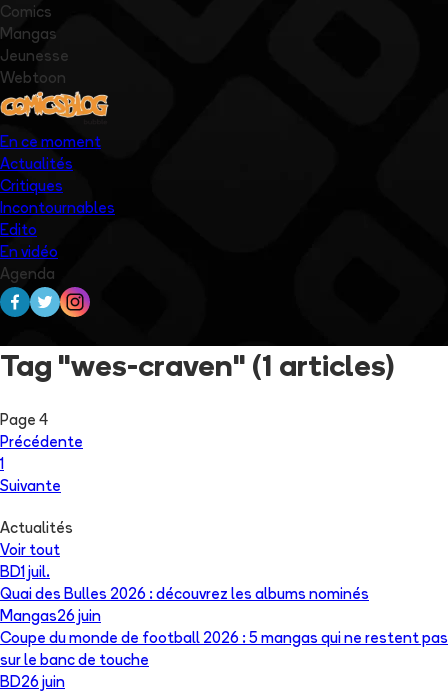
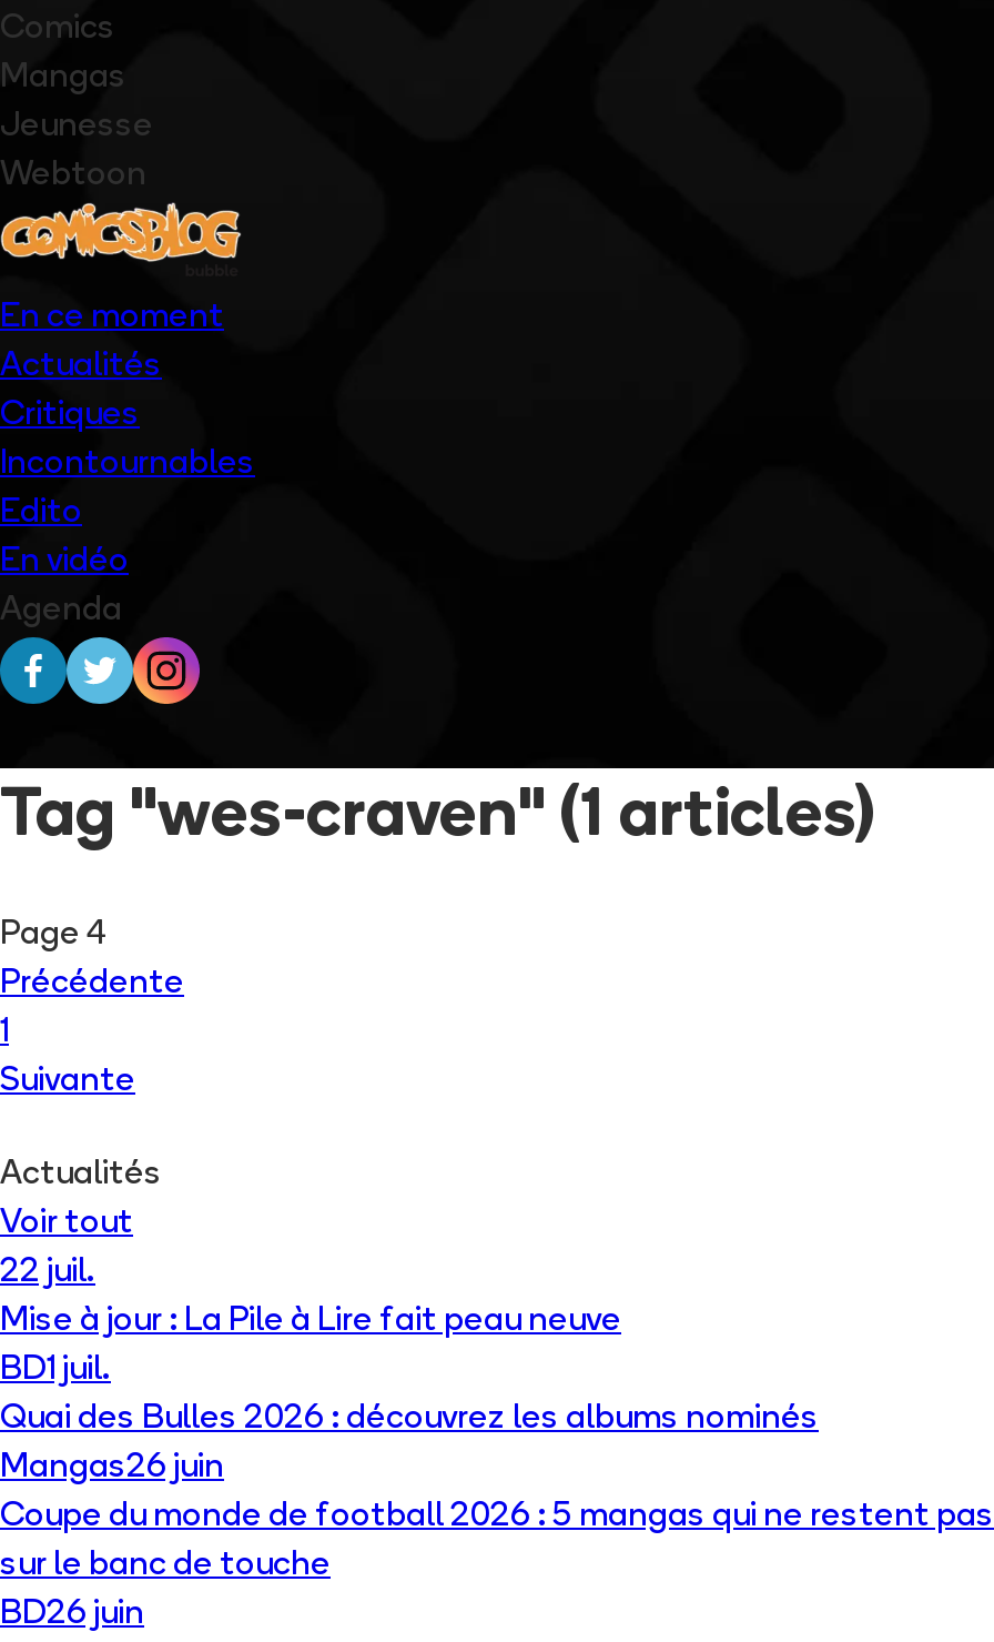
none -> [0,1257,621,1339] 22 juil. | Mise à jour : La Pile à Lire fait peau neuve

